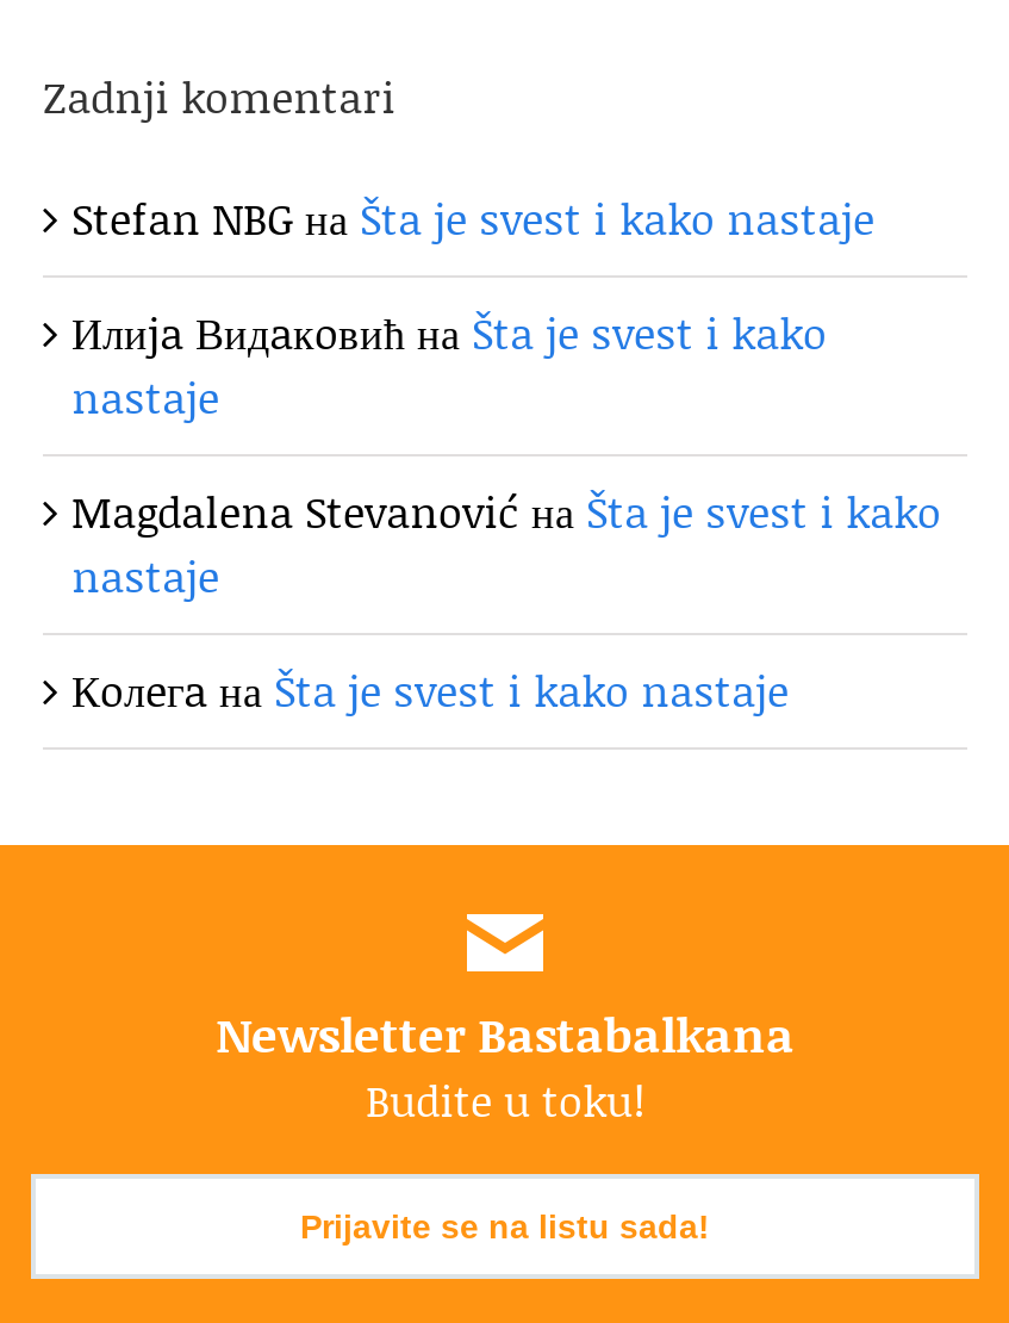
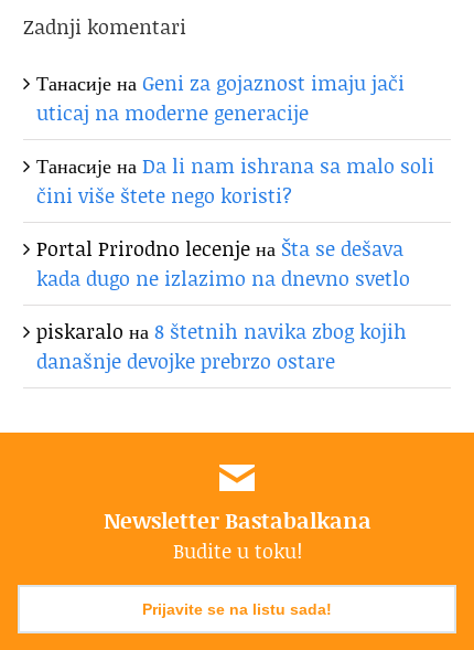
[71,187,874,249] Stefan NBG на Šta je svest i kako nastaje -> [36,69,405,127] Танасије на Geni za gojaznost imaju jači | uticaj na moderne generacije
[71,302,827,428] Илиja Видaкoвић на Šta je svest i kako | nastaje -> [36,151,434,210] Танасије на Da li nam ishrana sa malo soli | čini više štete nego koristi?
[71,481,941,607] Magdalena Stevanović на Šta je svest i kako | nastaje -> [36,234,410,293] Portal Prirodno lecenje на Šta se dešava | kada dugo ne izlazimo na dnevno svetlo
[71,659,789,721] Кoлeгa на Šta je svest i kako nastaje -> [36,317,407,375] piskaralo на 8 štetnih navika zbog kojih | današnje devojke prebrzo ostare

